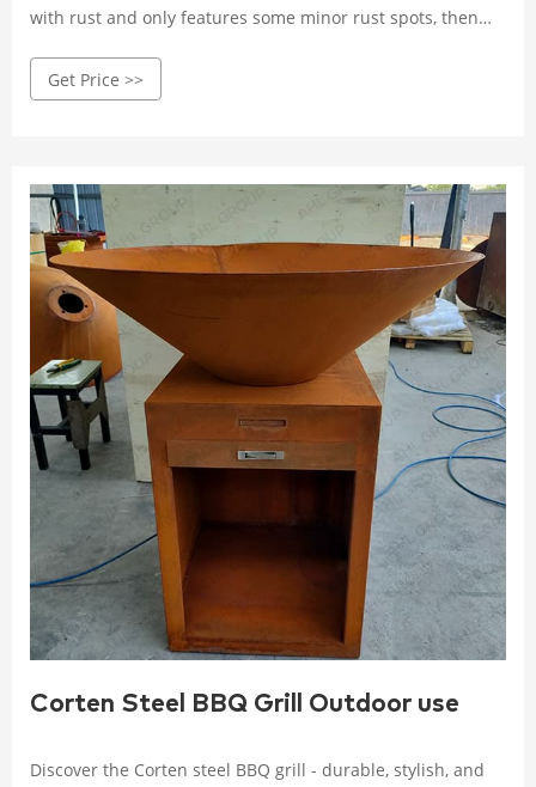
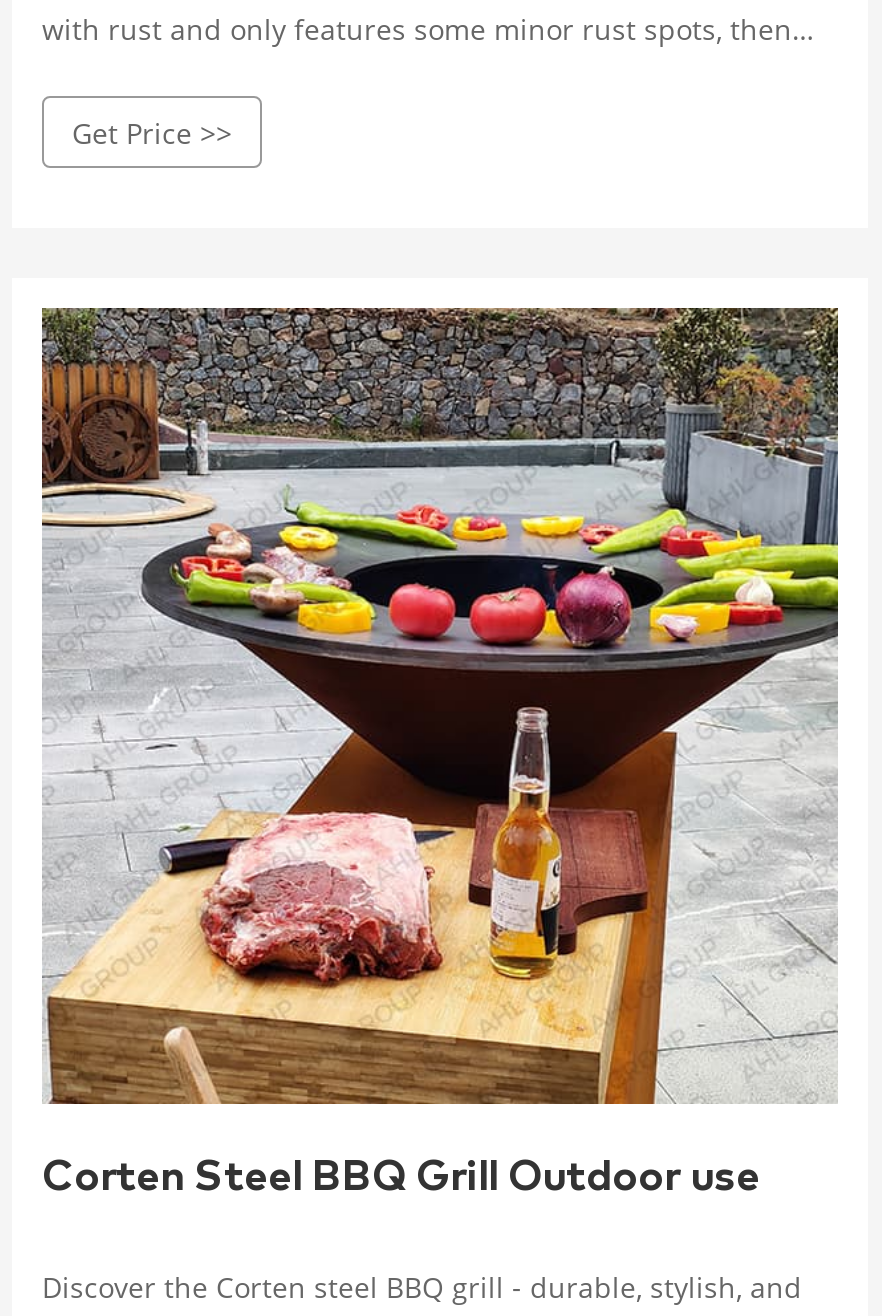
[29,184,507,661] [image] -> [40,306,840,1106] [image]

